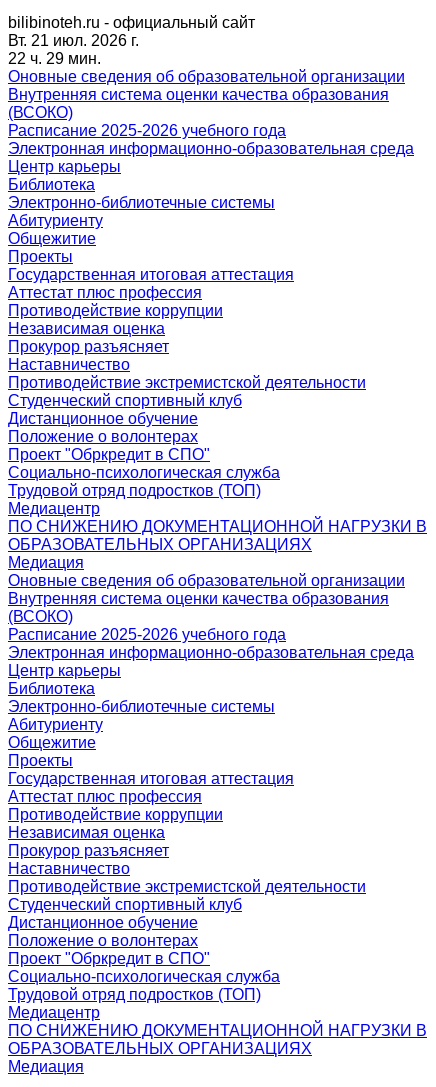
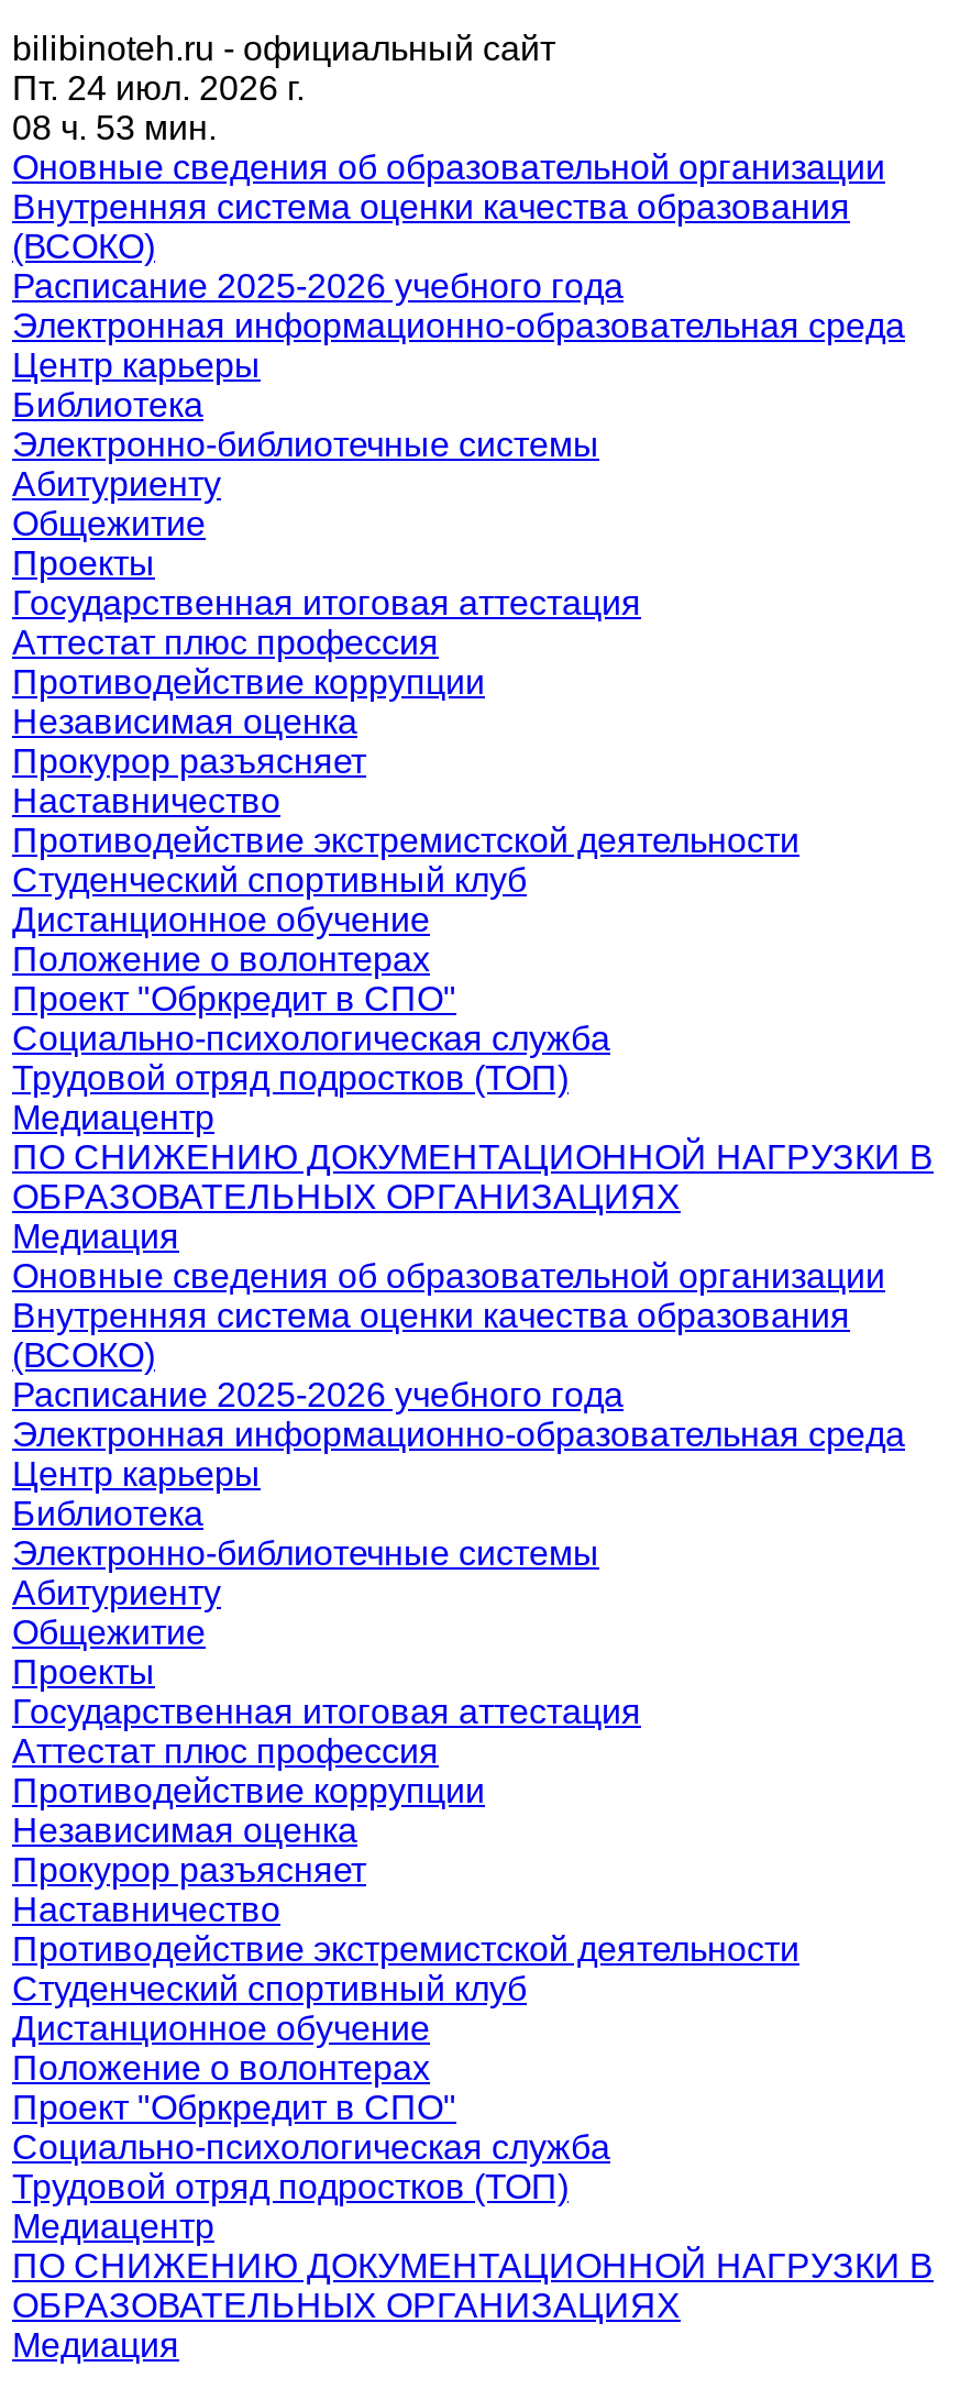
[8,31,139,48] Вт. 21 июл. 2026 г. -> [12,68,305,106] Пт. 24 июл. 2026 г.
[8,49,101,66] 22 ч. 29 мин. -> [12,108,217,145] 08 ч. 53 мин.

